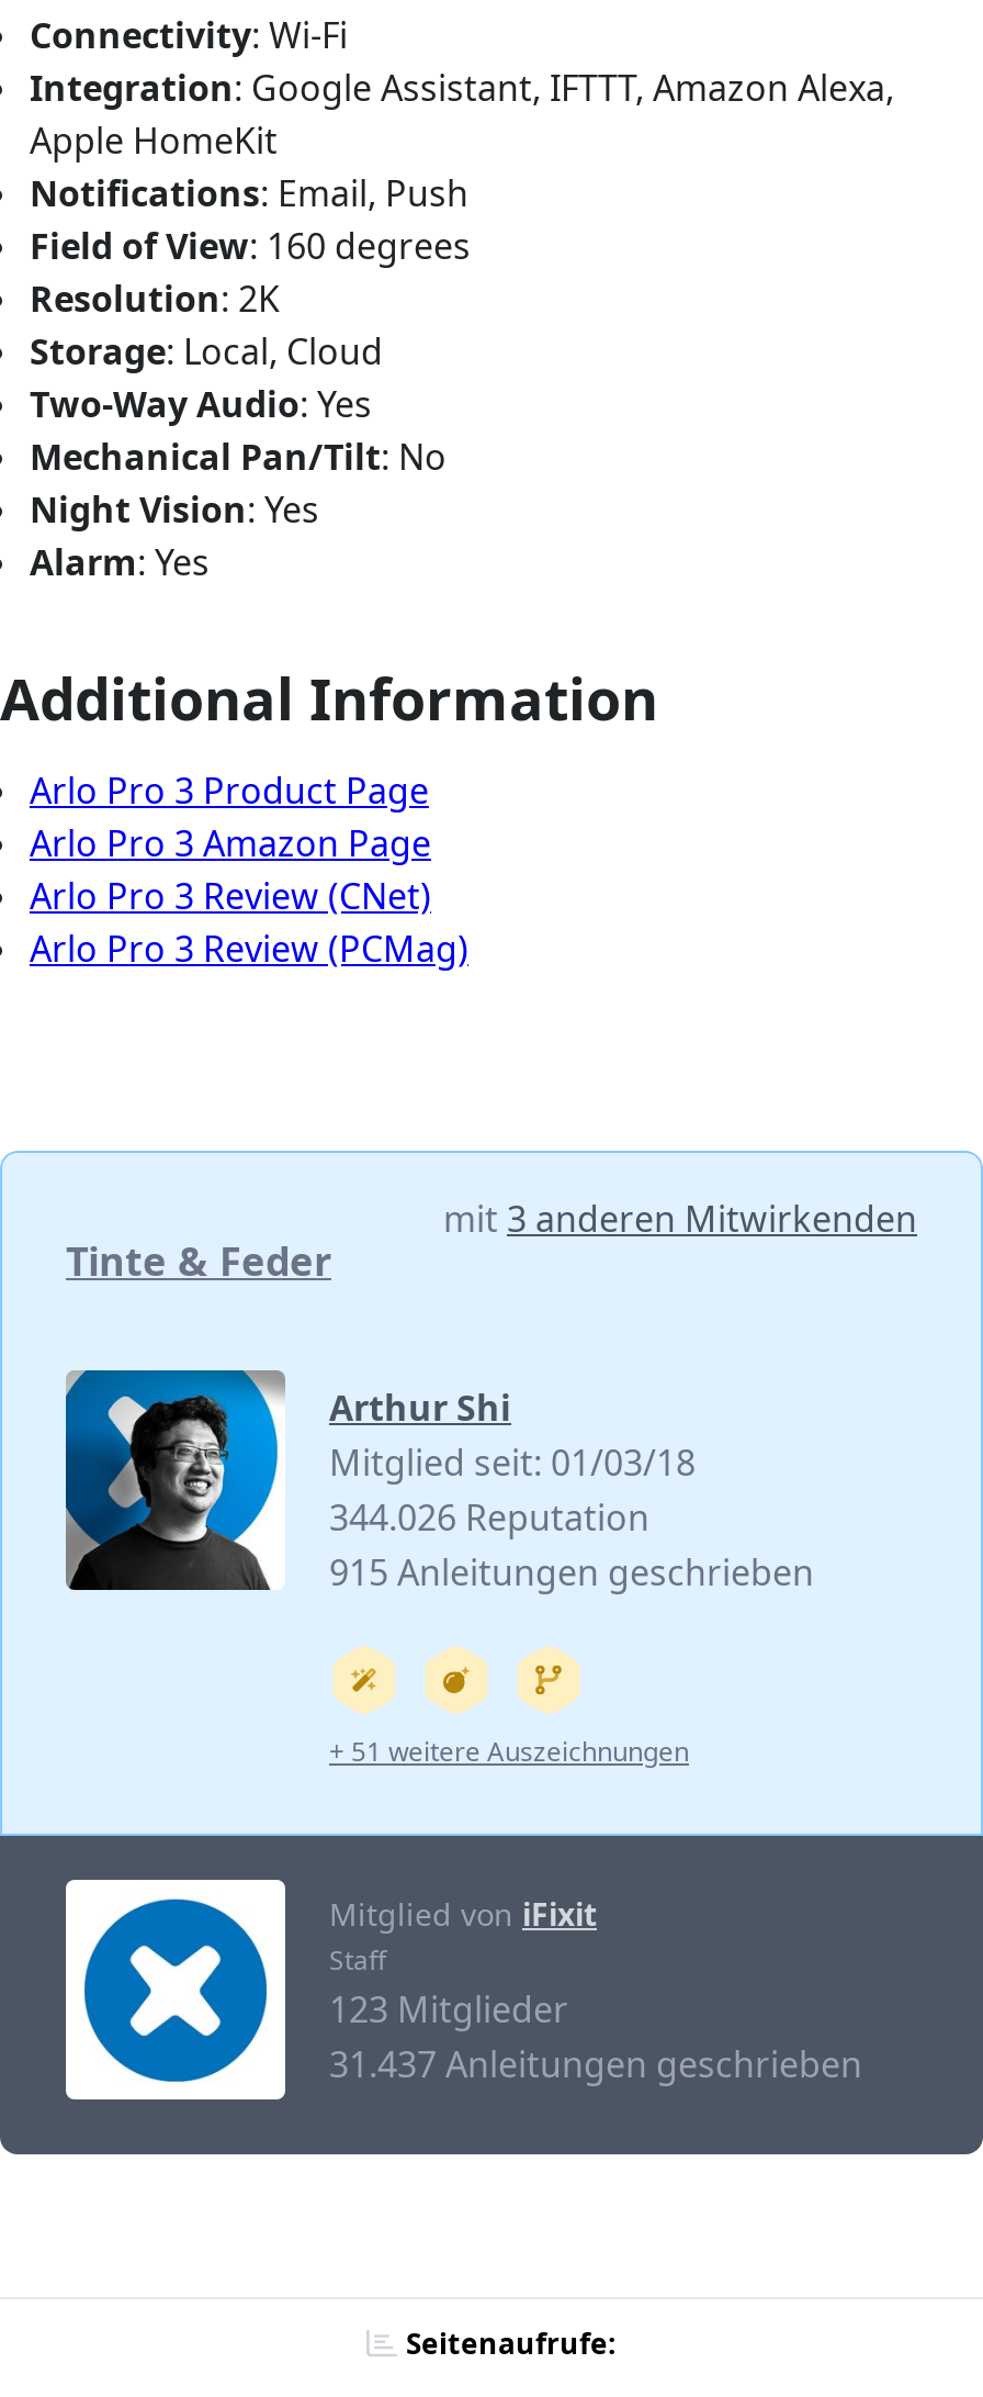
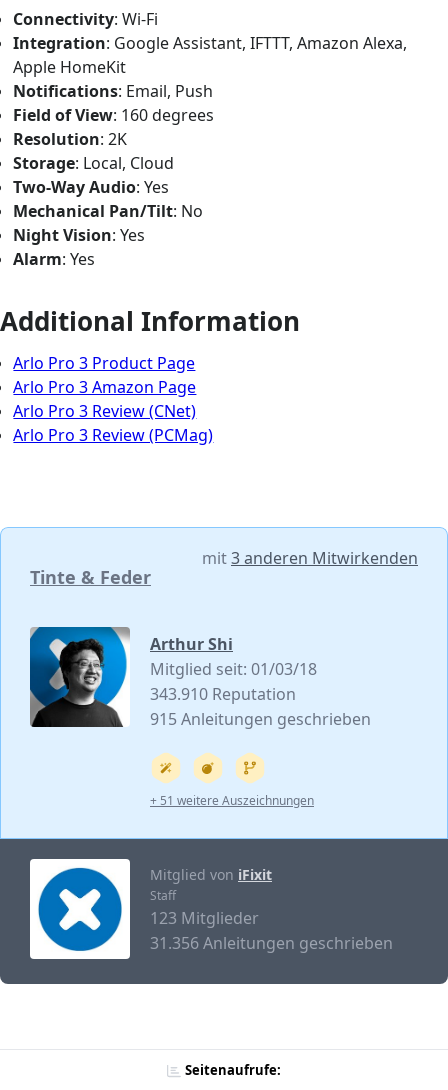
[329,1493,649,1541] 344.026 Reputation -> [150,683,296,705] 343.910 Reputation
[329,2040,862,2088] 31.437 Anleitungen geschrieben -> [150,932,393,954] 31.356 Anleitungen geschrieben

